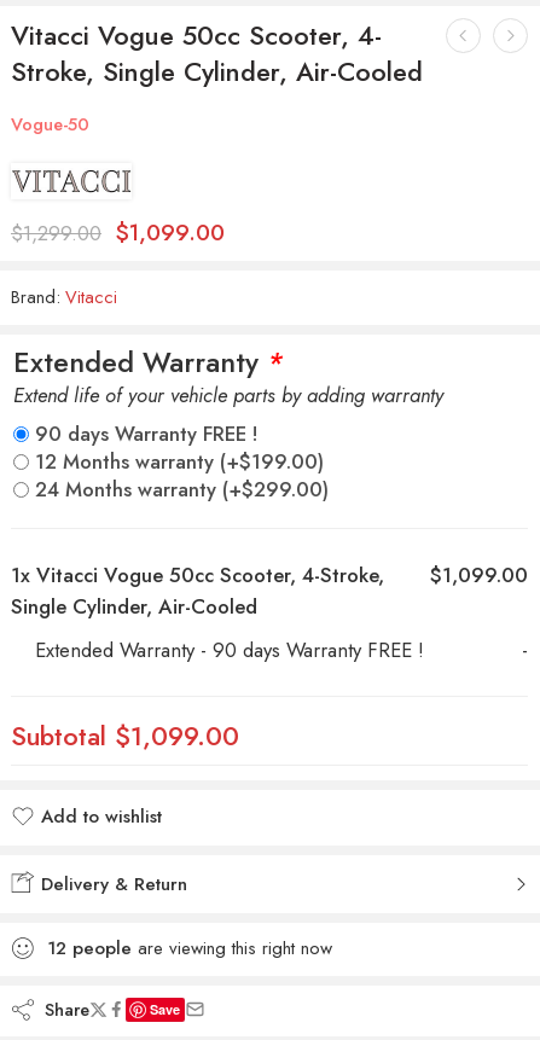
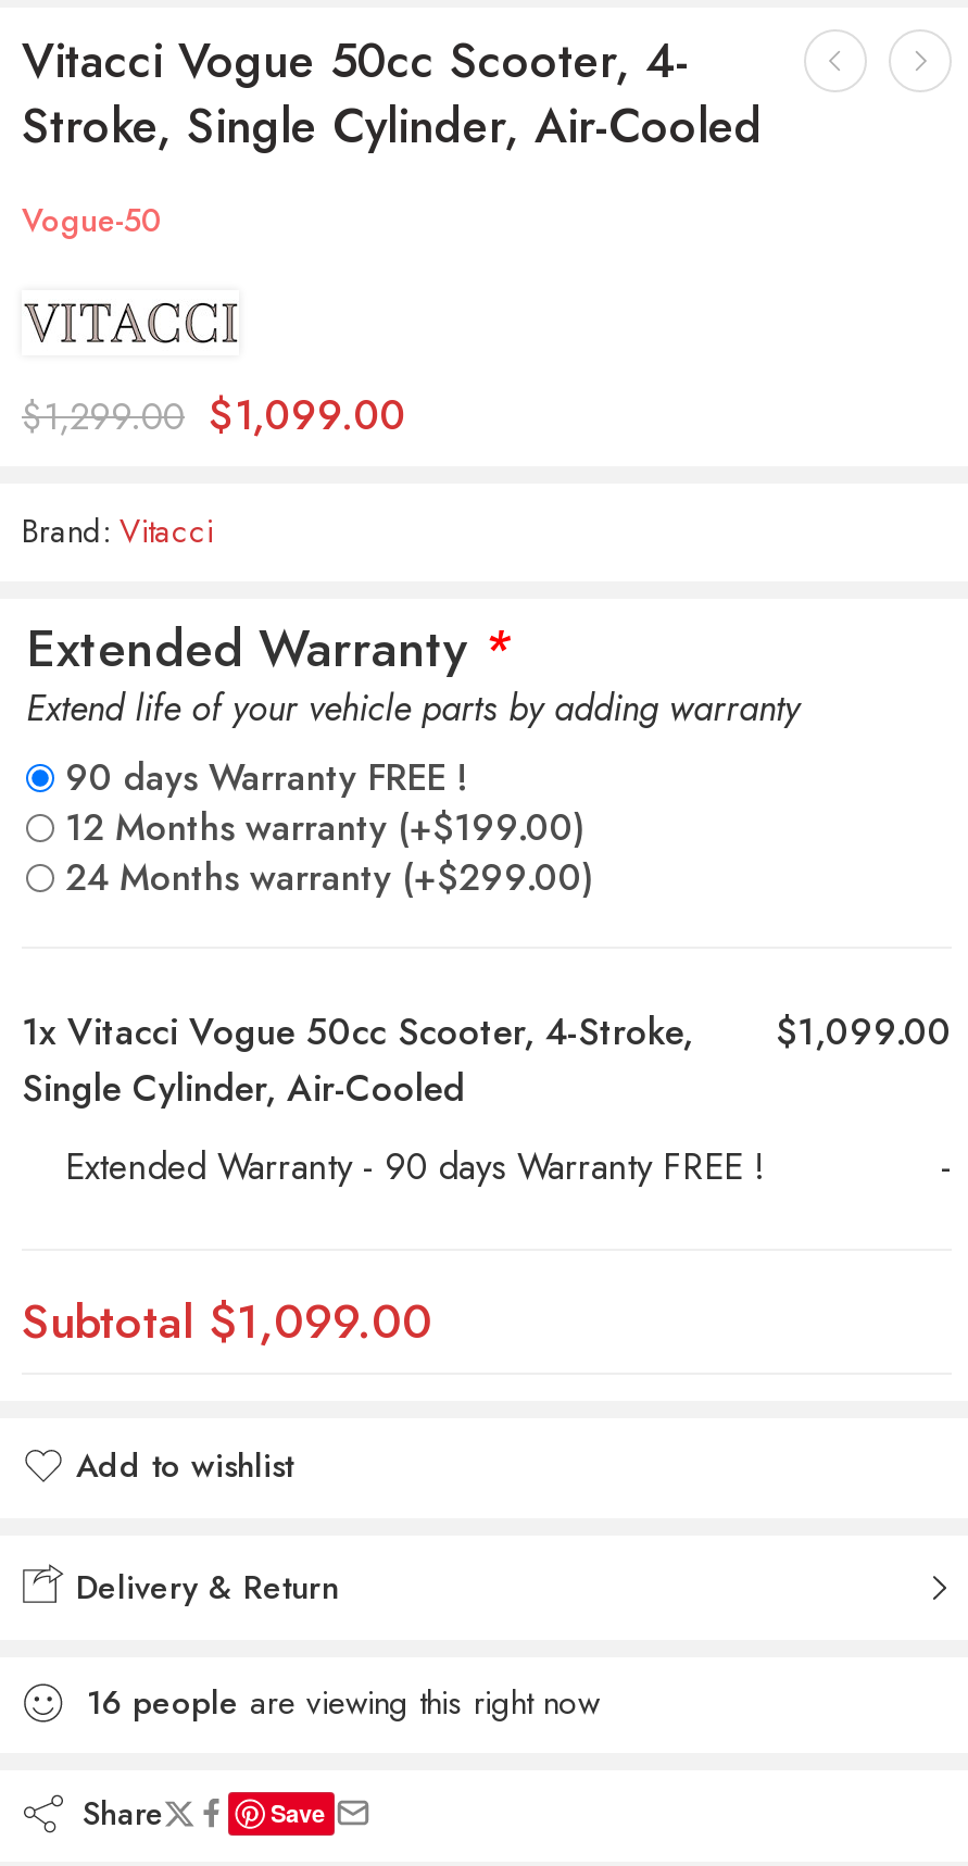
[47,935,332,961] 12 people are viewing this right now -> [87,1679,600,1727] 16 people are viewing this right now

